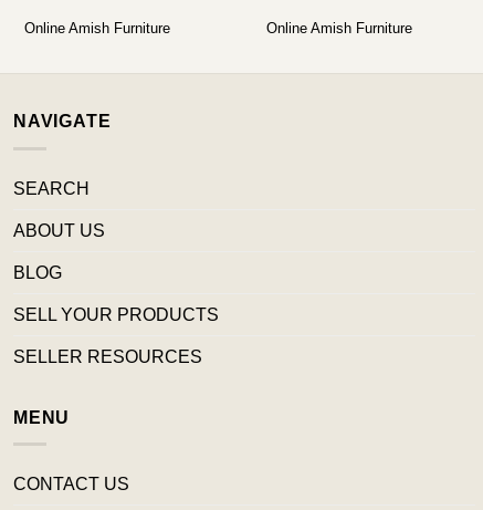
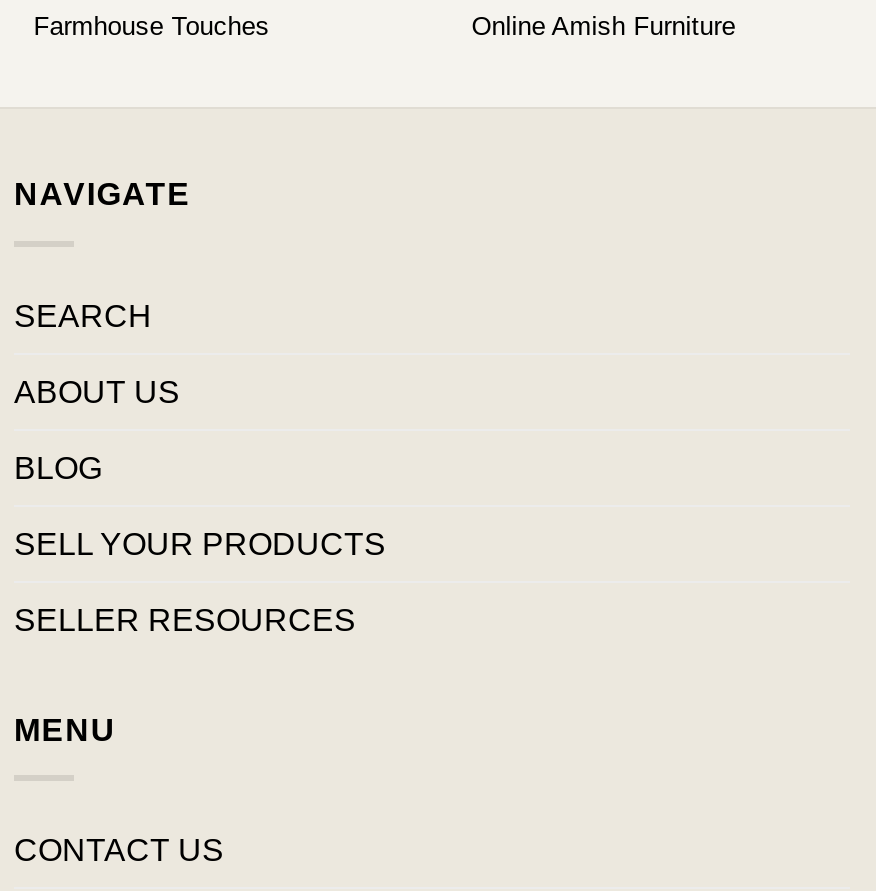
[24,20,170,37] Online Amish Furniture -> [34,12,270,42] Farmhouse Touches

